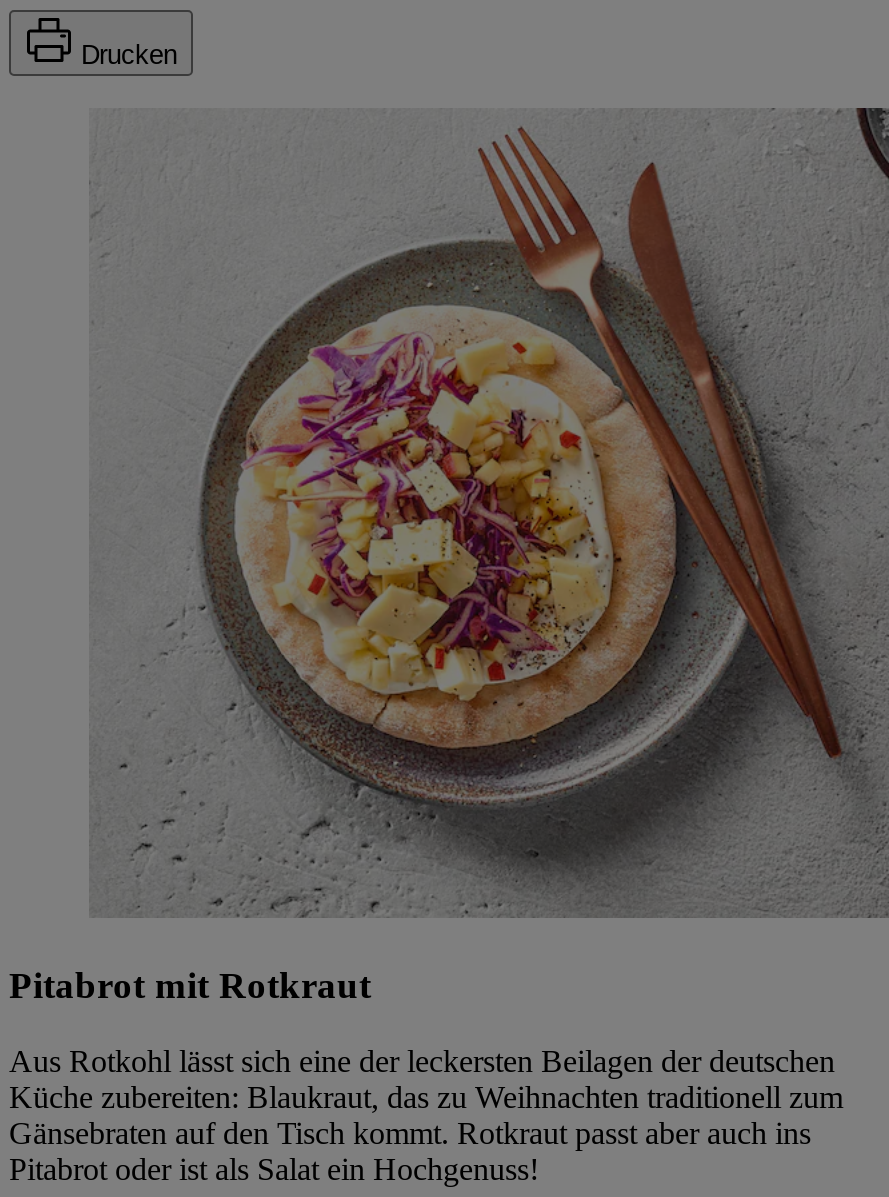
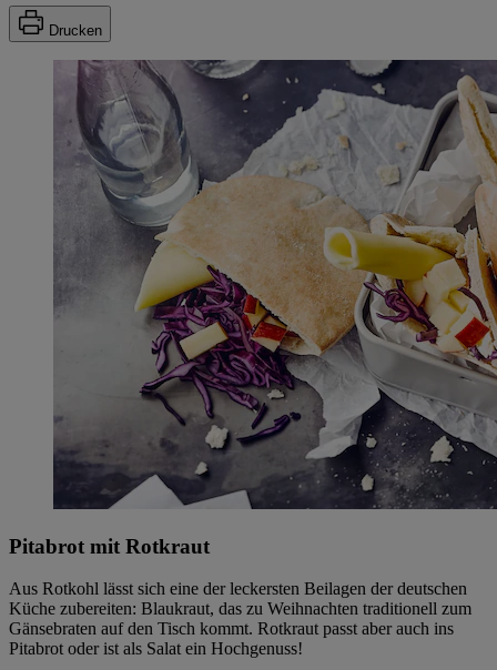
[89,108,883,918] [image] -> [52,59,494,510] [image]

